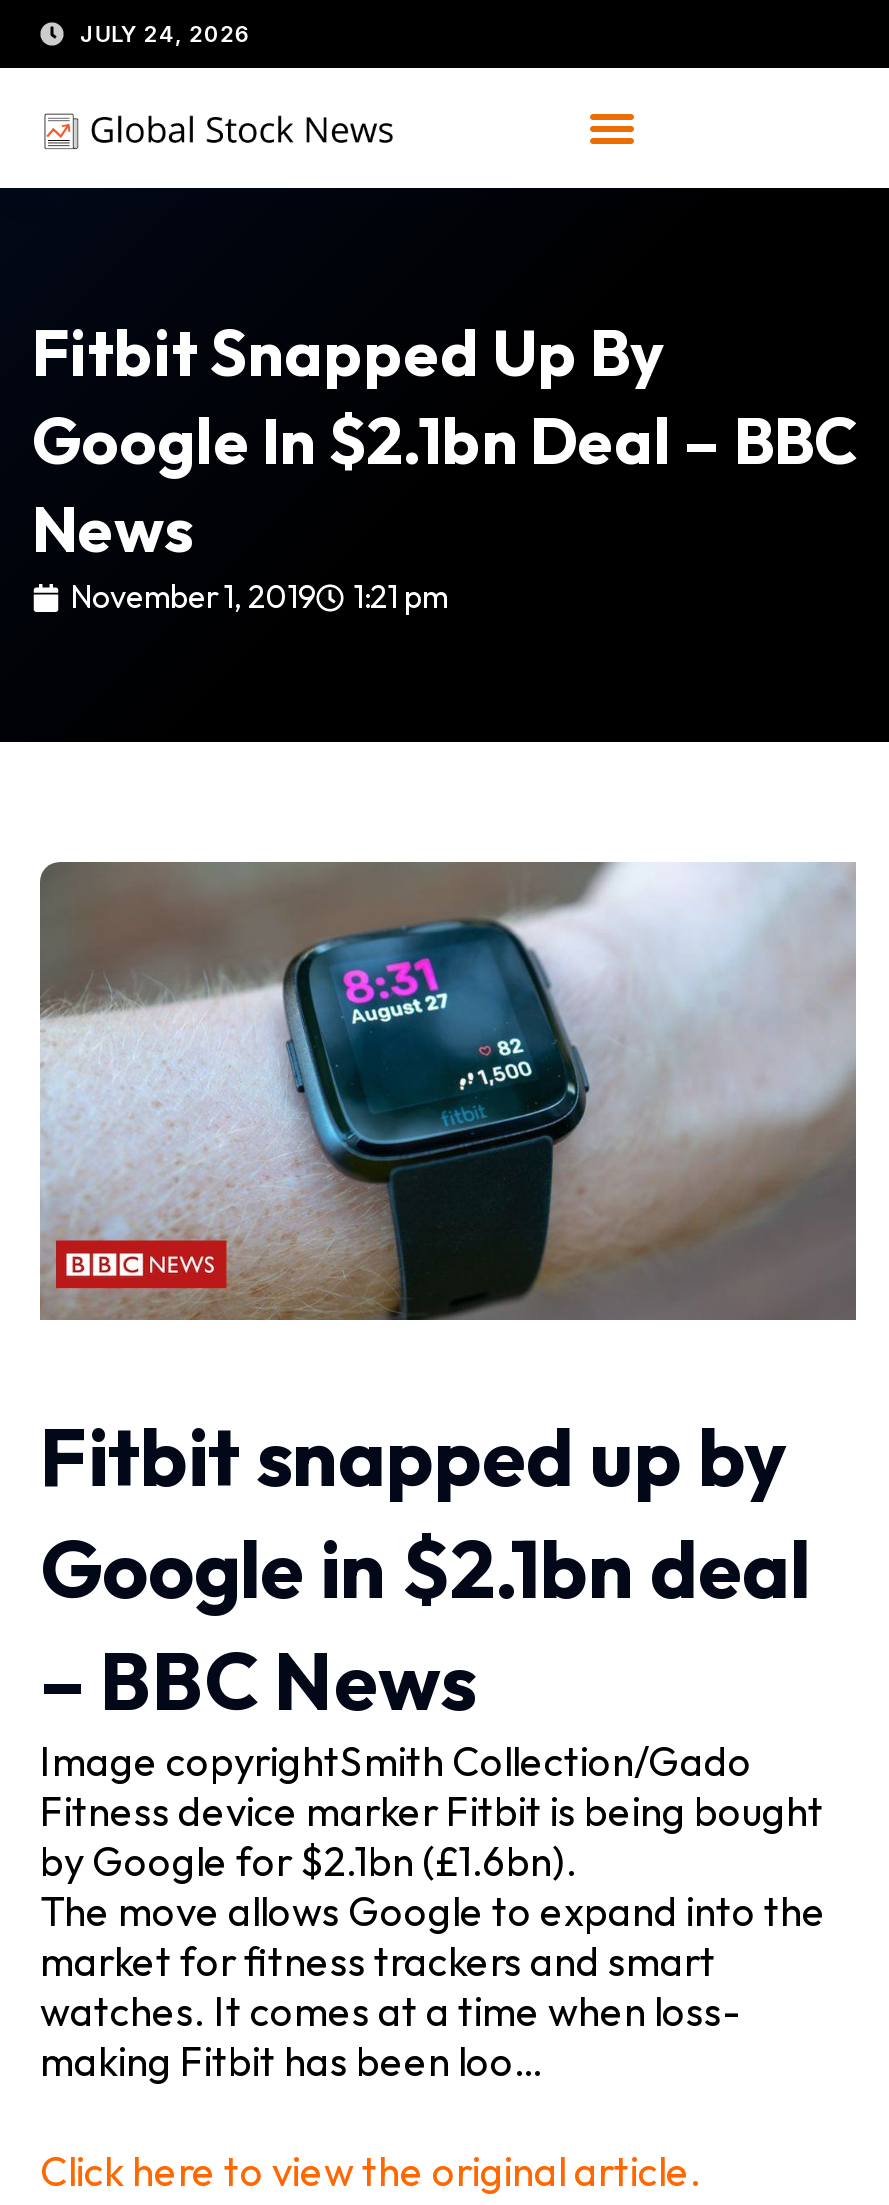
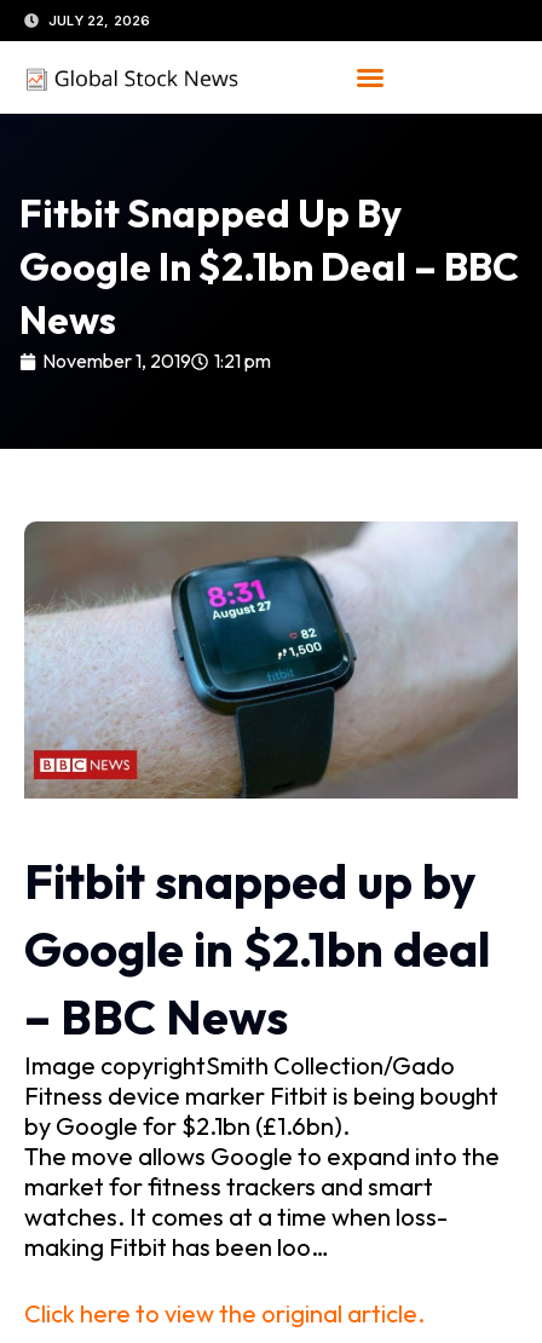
[80,20,251,48] JULY 24, 2026 -> [48,12,151,29] JULY 22, 2026

